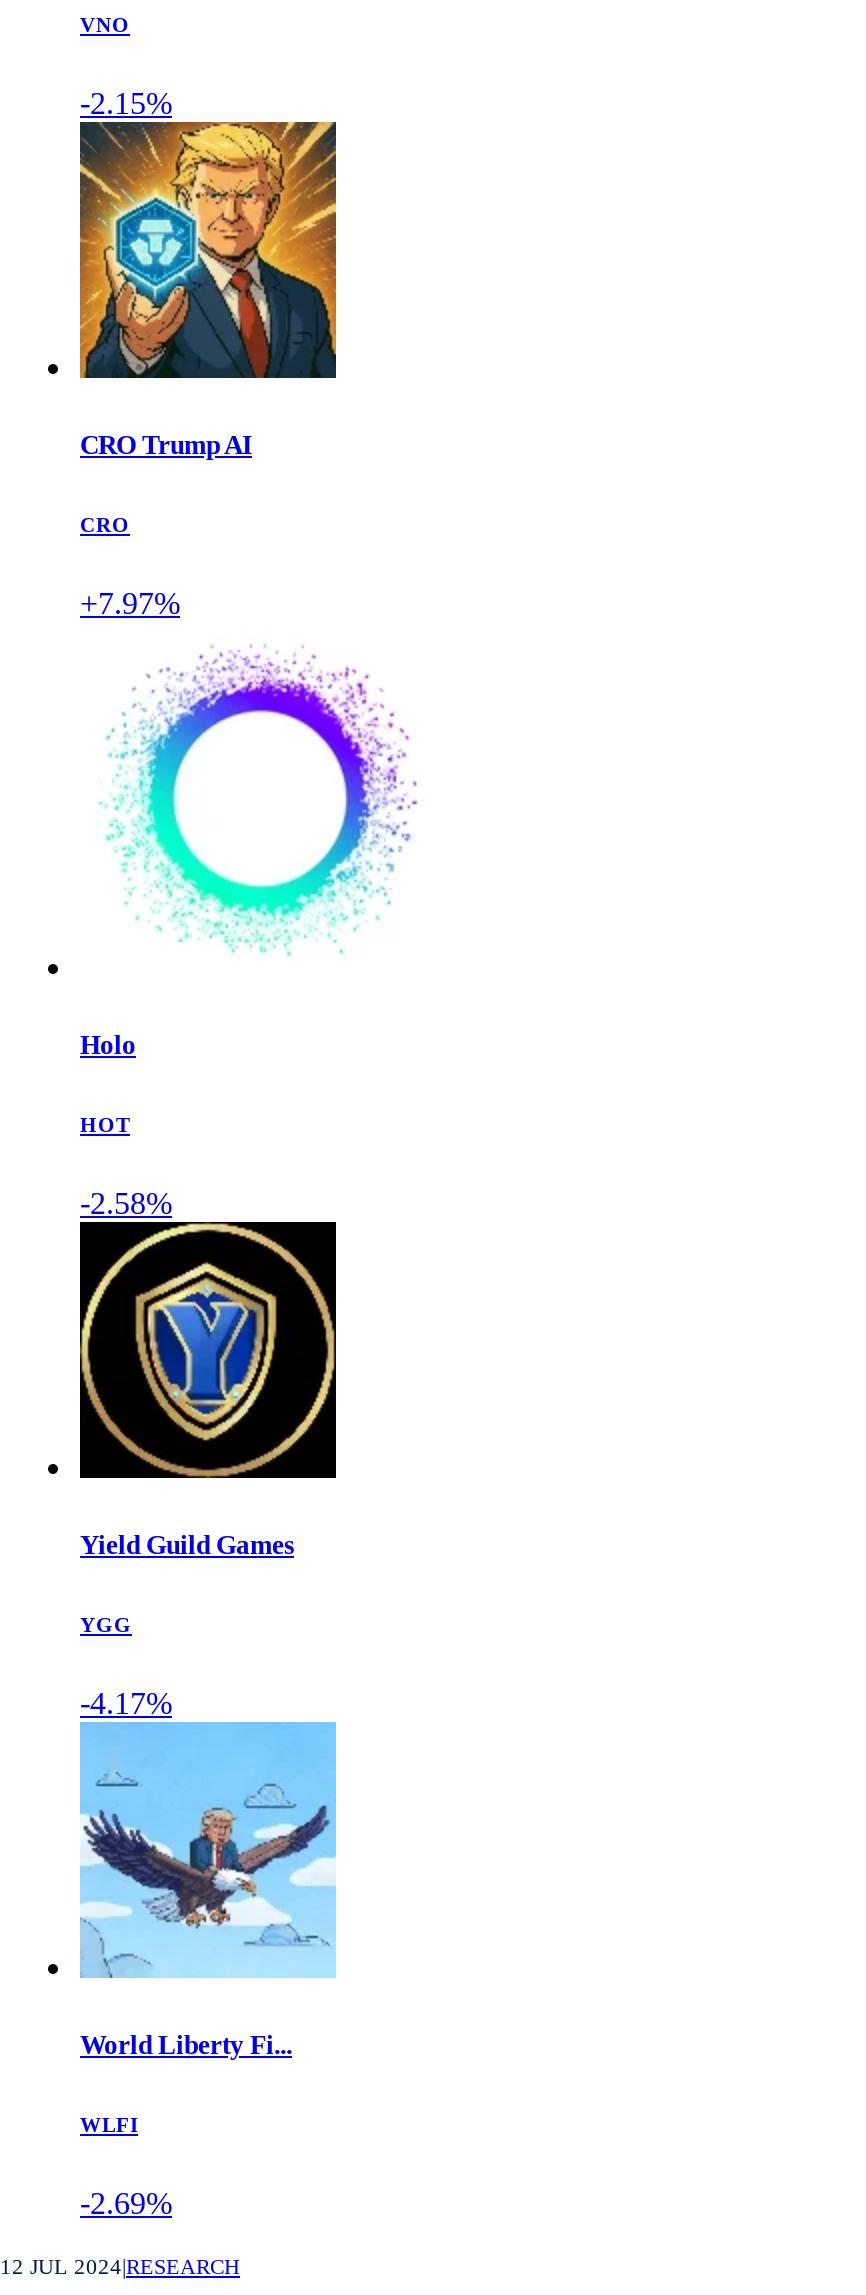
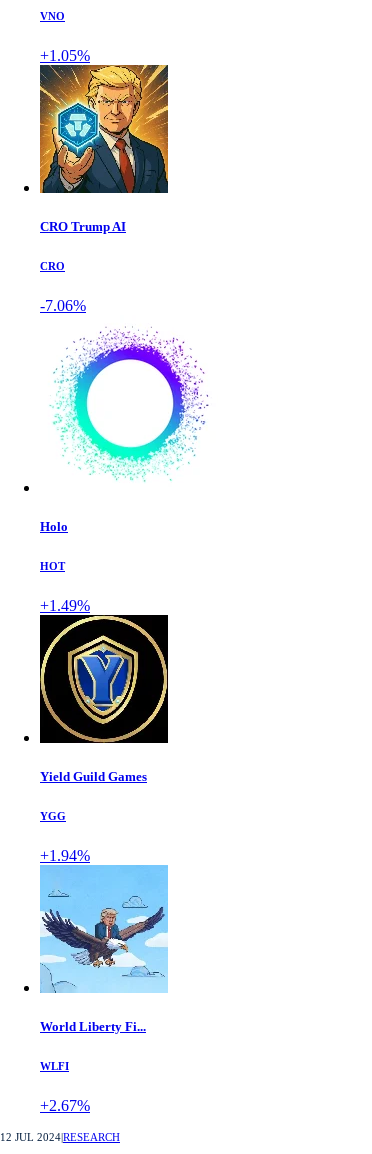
[80,86,172,120] -2.15% -> [40,47,90,64] +1.05%
[80,586,180,620] +7.97% -> [40,297,86,314] -7.06%
[80,1186,172,1220] -2.58% -> [40,597,90,614] +1.49%
[80,1686,172,1720] -4.17% -> [40,847,90,864] +1.94%
[80,2187,172,2221] -2.69% -> [40,1097,90,1114] +2.67%

